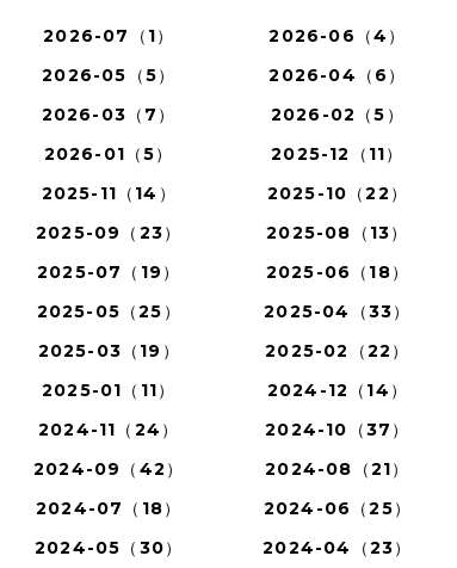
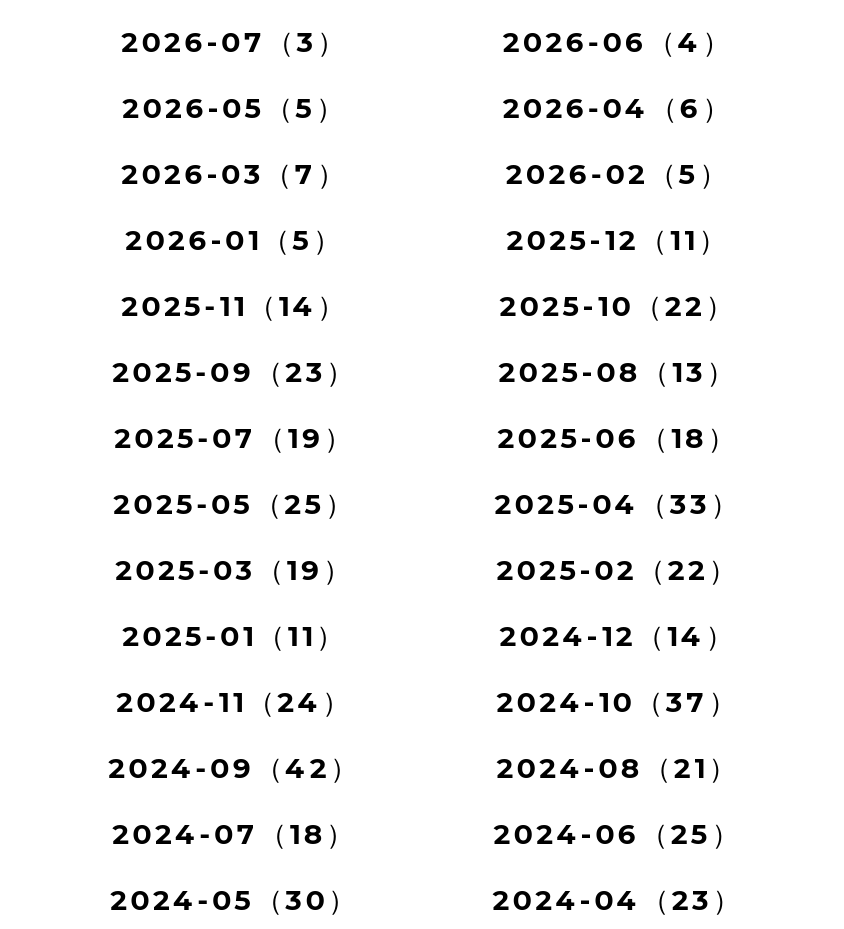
[43,25,174,47] 2026-07（1） -> [121,24,347,60] 2026-07（3）

